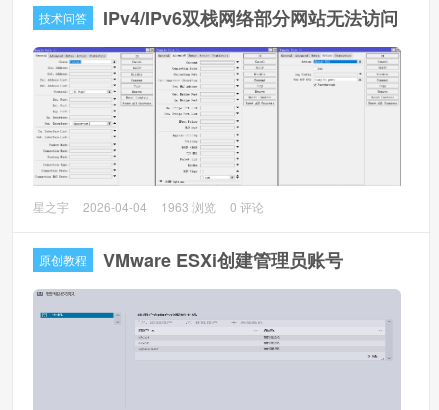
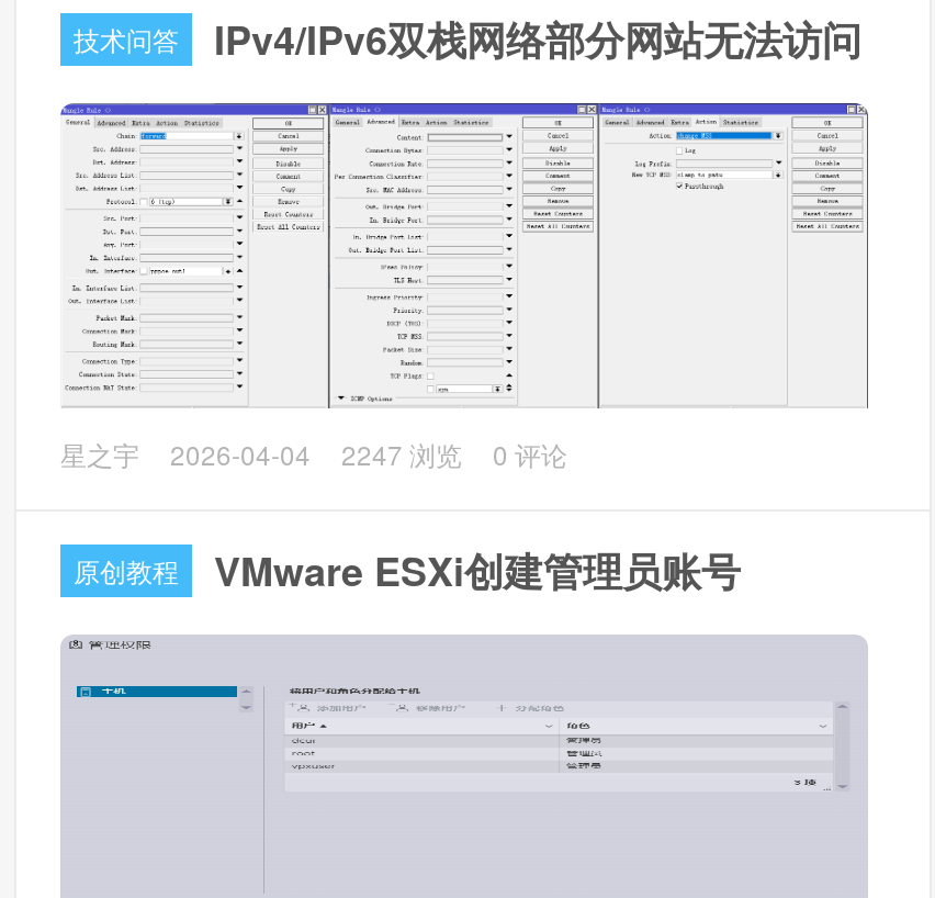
[161,198,216,215] 1963 浏览 -> [341,435,462,472] 2247 浏览

